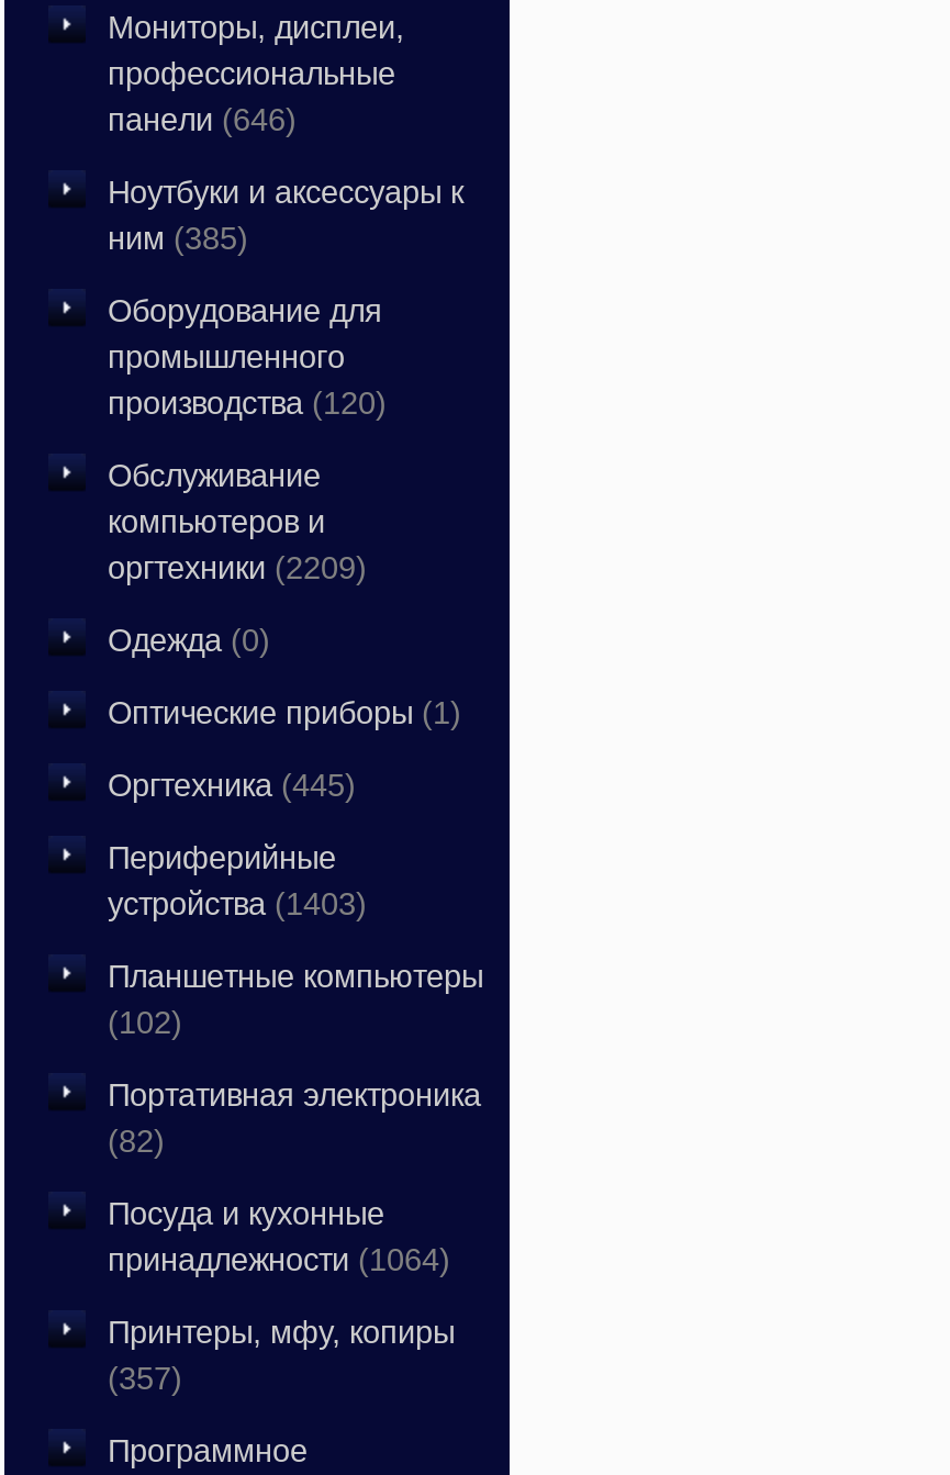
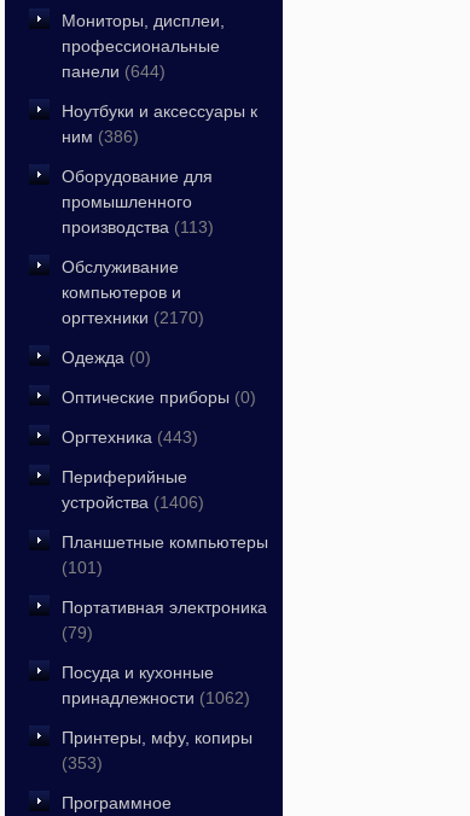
[108,102,297,137] панели (646) -> [62,62,166,81] панели (644)
[108,221,248,256] ним (385) -> [62,127,139,146] ним (386)
[108,385,387,421] производства (120) -> [62,217,214,237] производства (113)
[108,550,367,585] оргтехники (2209) -> [62,308,204,327] оргтехники (2170)
[108,695,461,730] Оптические приборы (1) -> [62,387,256,407] Оптические приборы (0)
[108,768,356,803] Оргтехника (445) -> [62,427,198,447] Оргтехника (443)
[108,886,367,921] устройства (1403) -> [62,492,204,512] устройства (1406)
[108,1005,182,1040] (102) -> [62,558,103,577] (101)
[108,1124,165,1159] (82) -> [62,623,93,642] (79)
[108,1242,450,1277] принадлежности (1064) -> [62,688,250,707] принадлежности (1062)
[108,1361,182,1396] (357) -> [62,753,103,773] (353)

